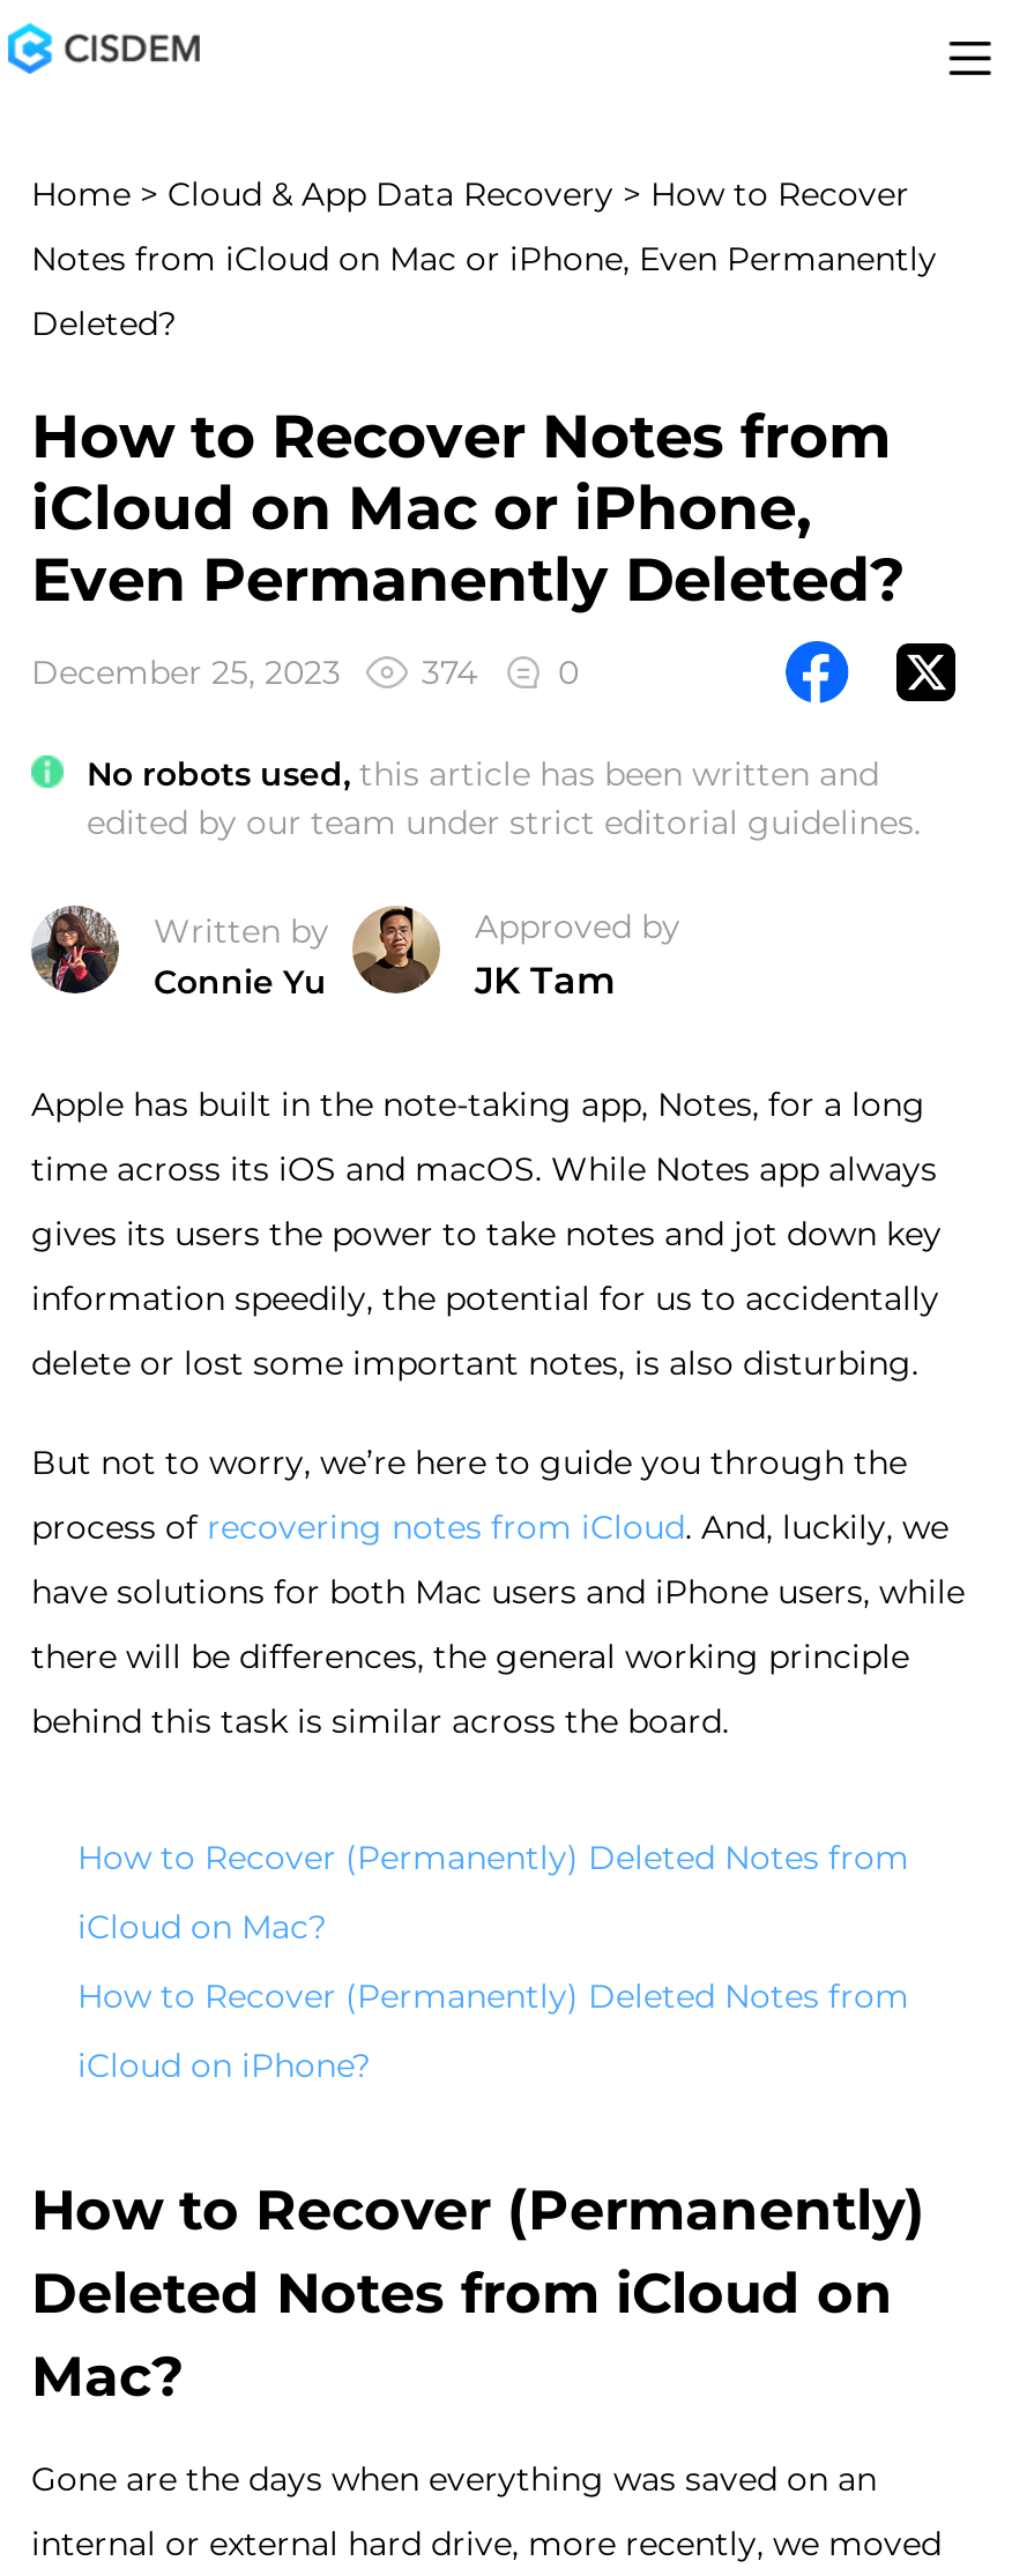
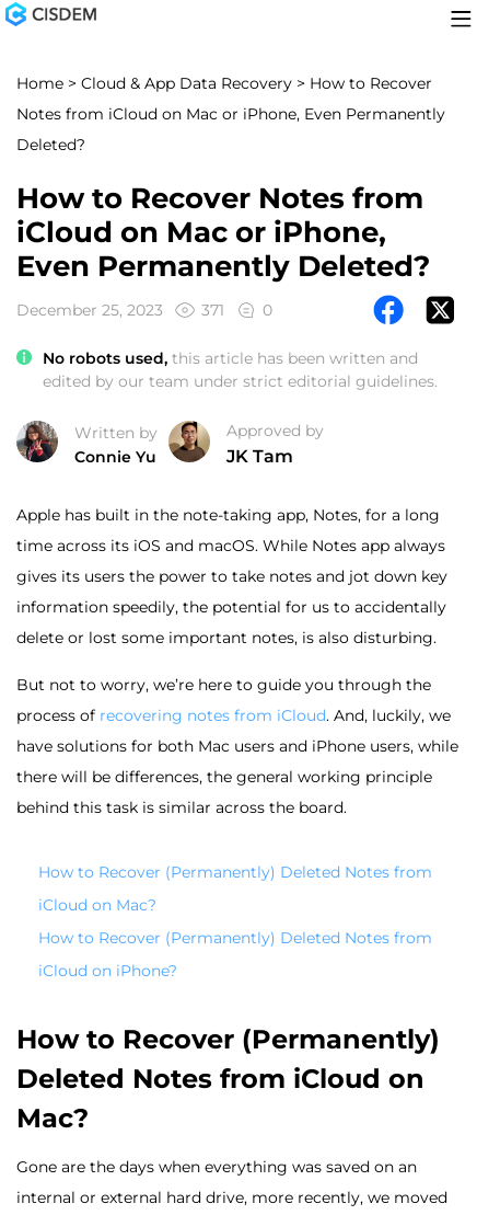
[422,652,477,694] 374 -> [201,300,224,320] 371

